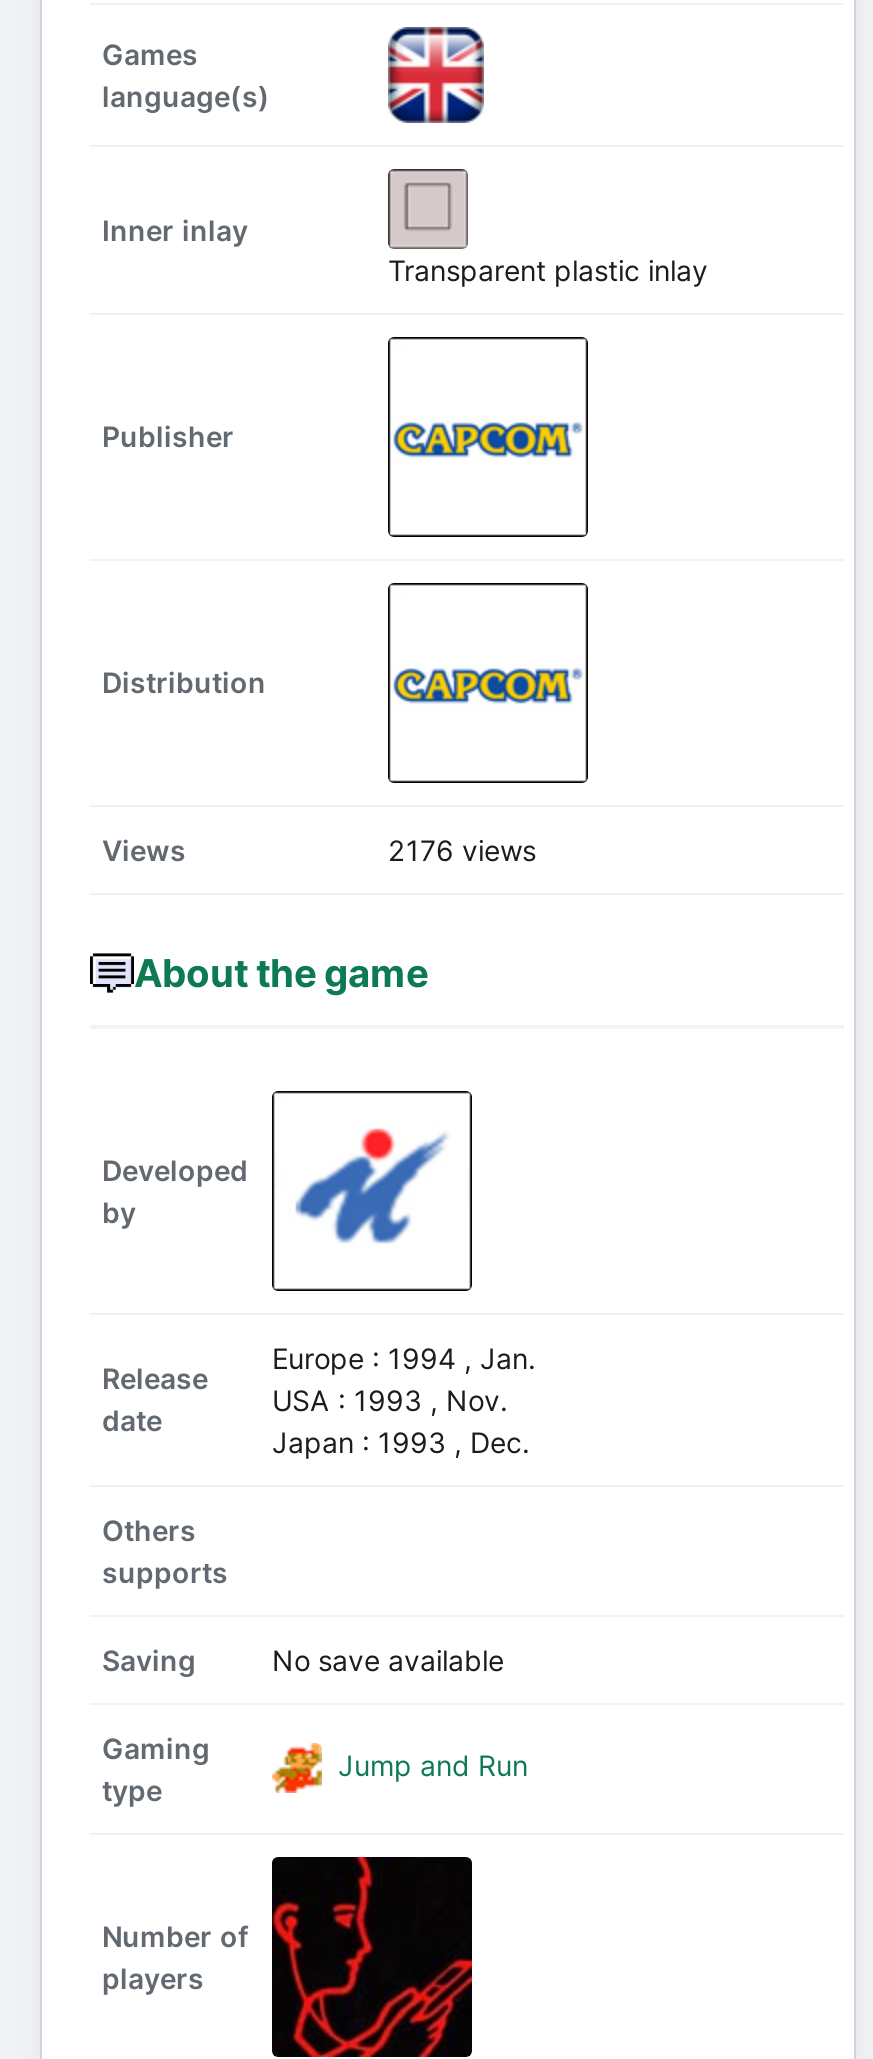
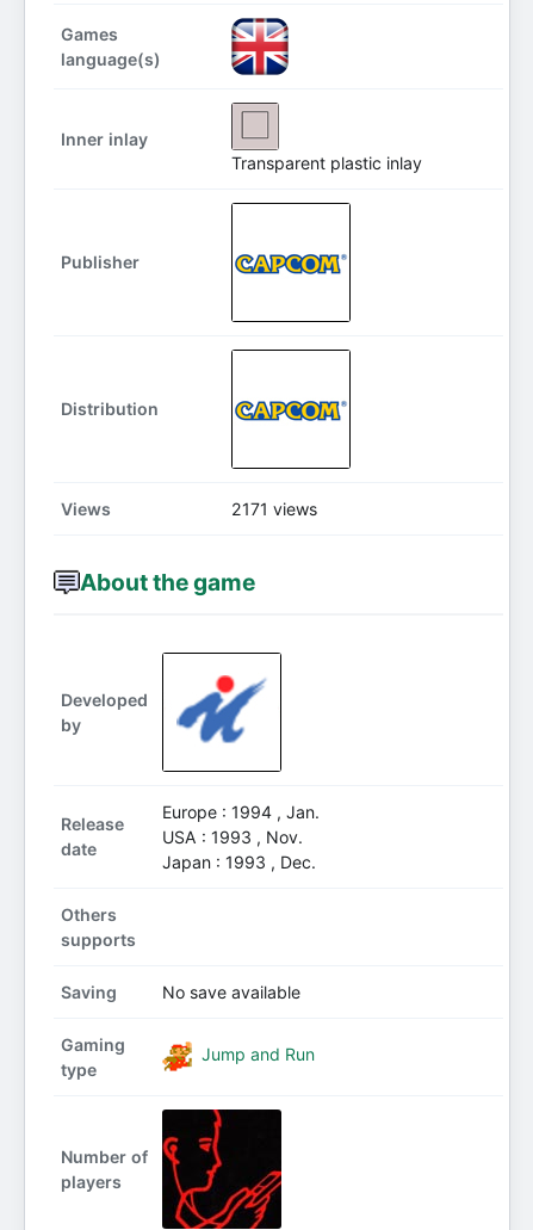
[388,833,536,867] 2176 views -> [231,499,317,519] 2171 views

